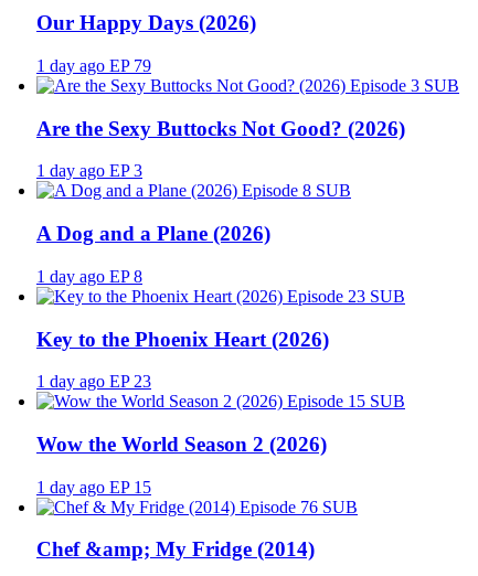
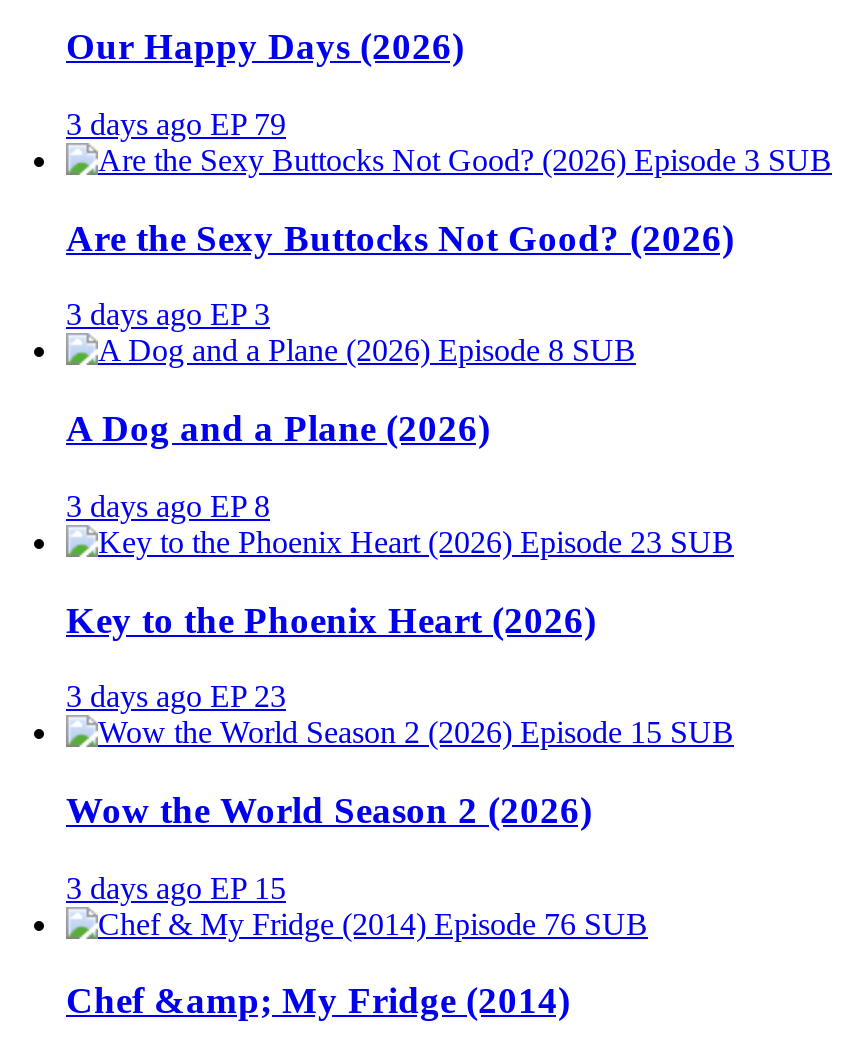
[36,56,151,75] 1 day ago EP 79 -> [66,107,286,141] 3 days ago EP 79
[36,162,142,180] 1 day ago EP 3 -> [66,298,270,332] 3 days ago EP 3
[36,267,142,286] 1 day ago EP 8 -> [66,489,270,523] 3 days ago EP 8
[36,372,151,391] 1 day ago EP 23 -> [66,679,286,713] 3 days ago EP 23
[36,477,151,496] 1 day ago EP 15 -> [66,870,286,904] 3 days ago EP 15

